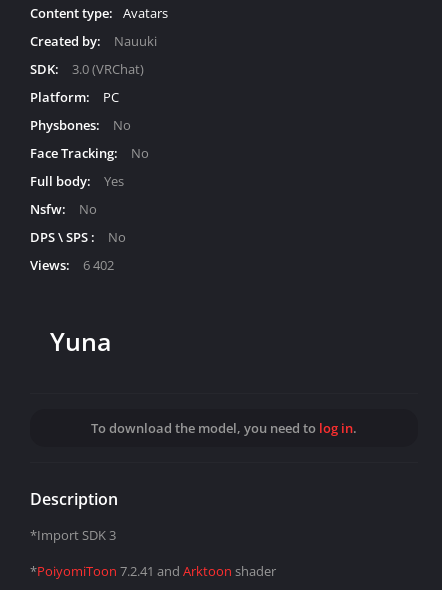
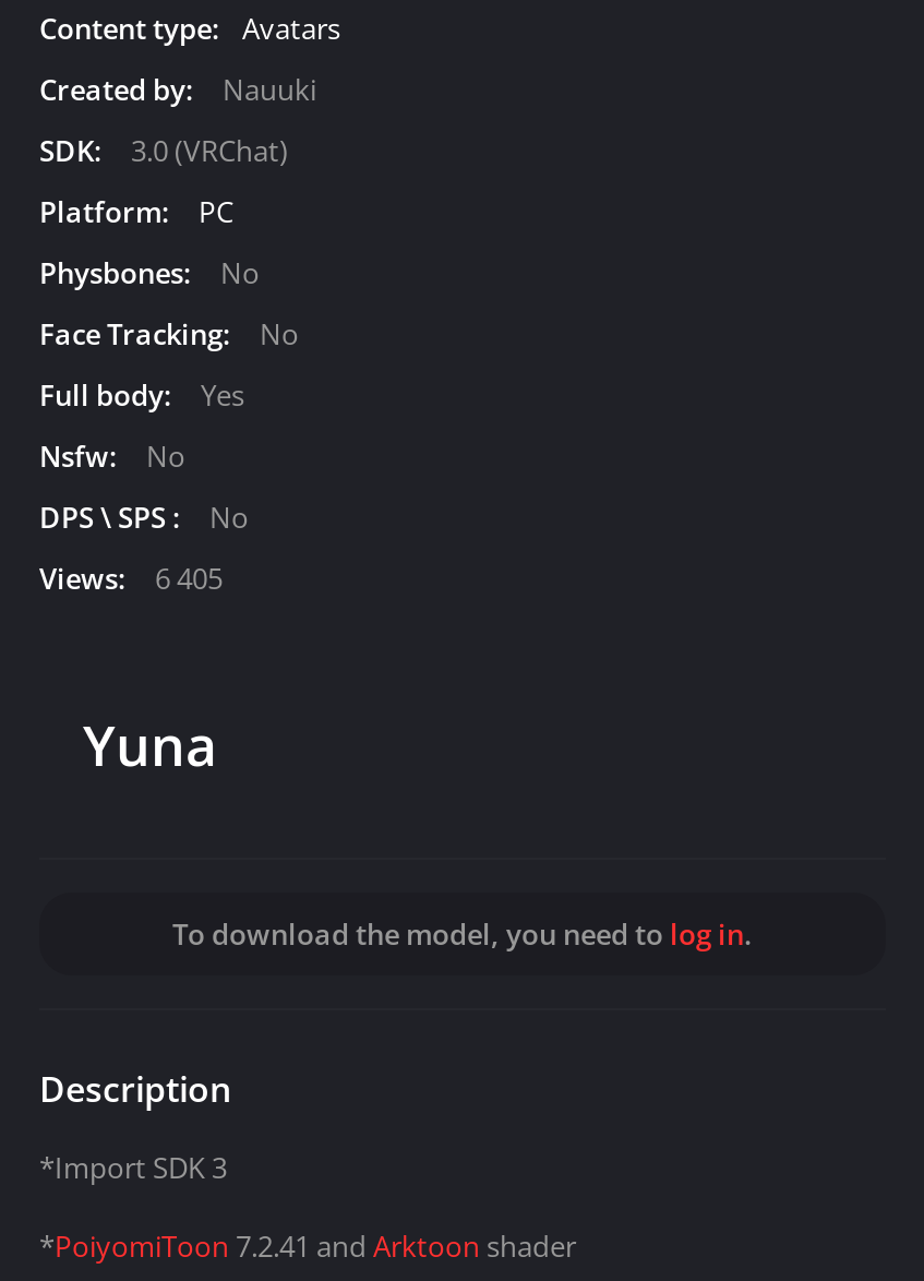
[30,256,114,274] Views: 6 402 -> [39,559,223,598] Views: 6 405

